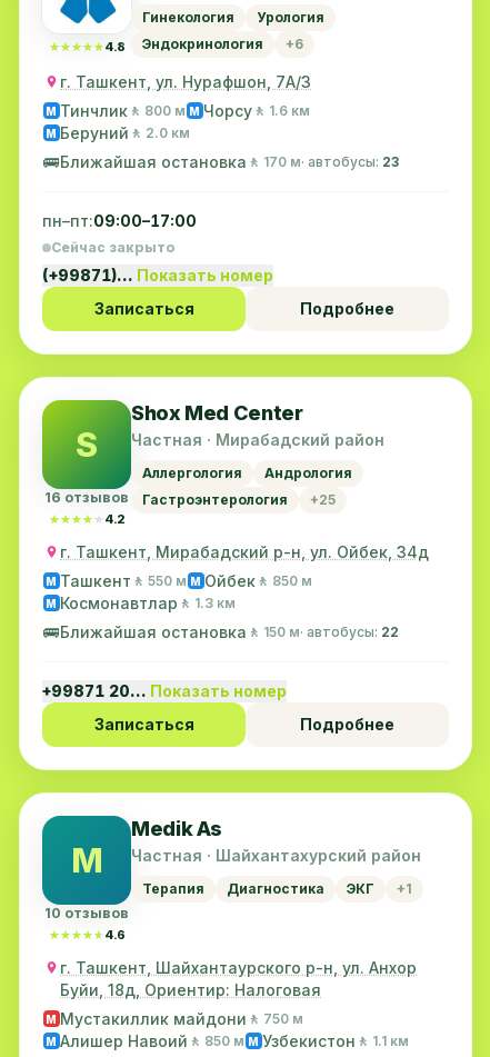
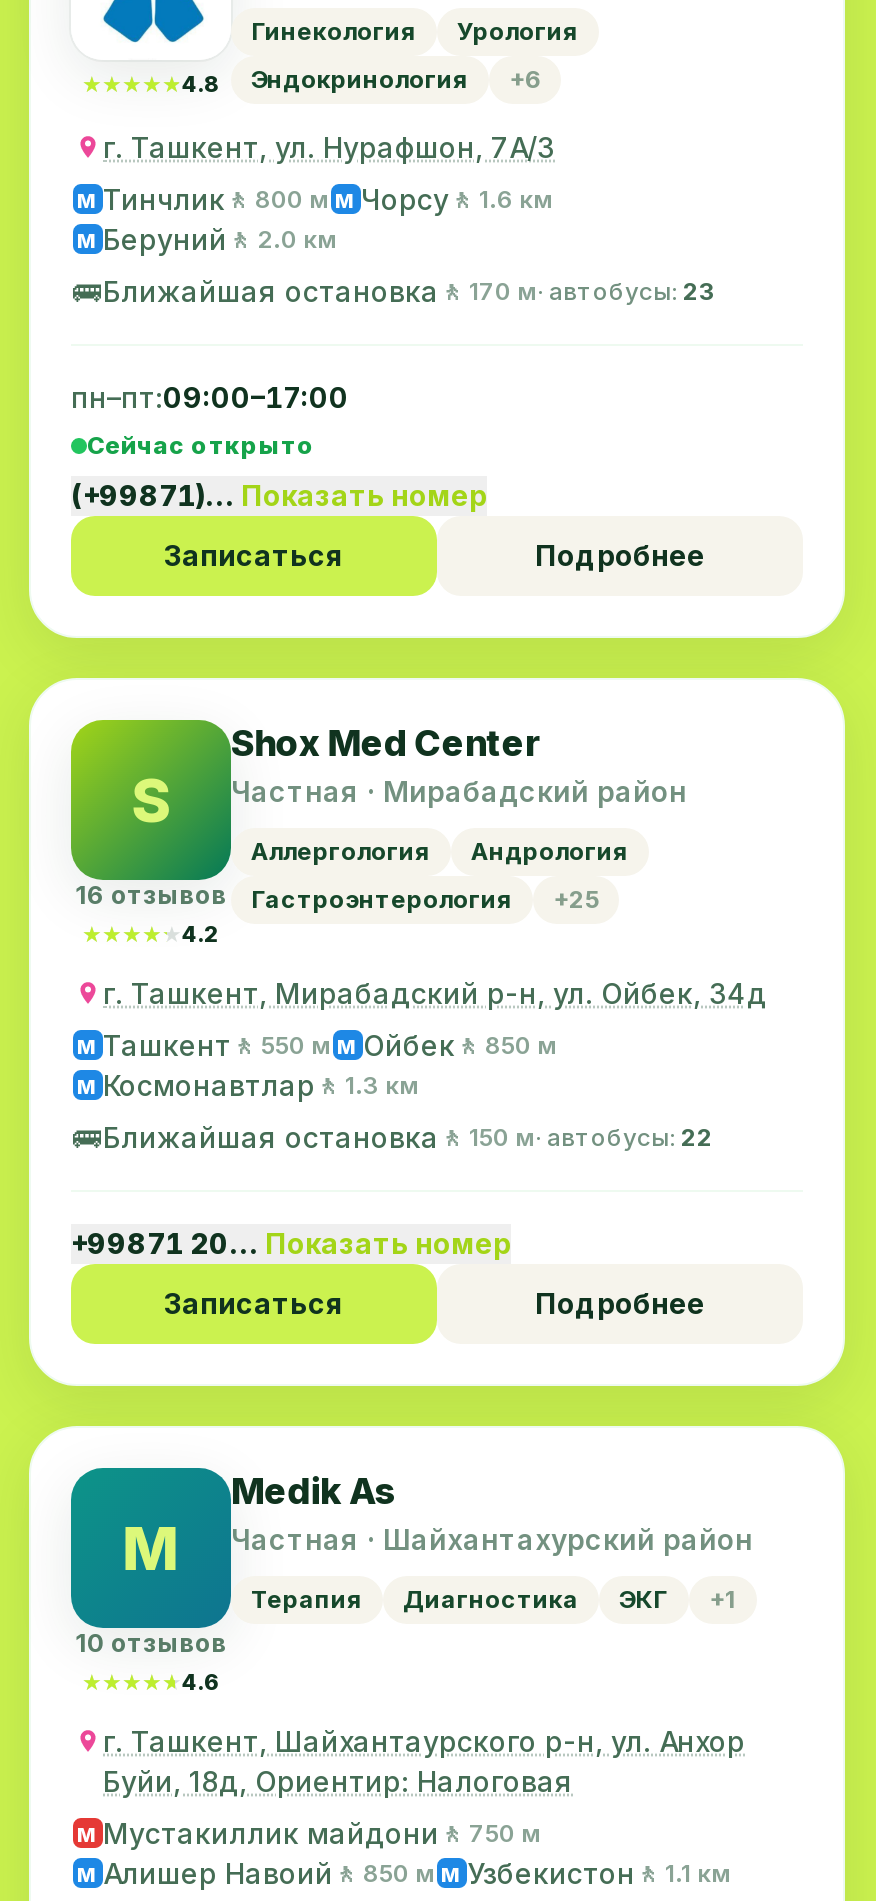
[51,238,176,255] Сейчас закрыто -> [87,429,315,459] Сейчас открыто

